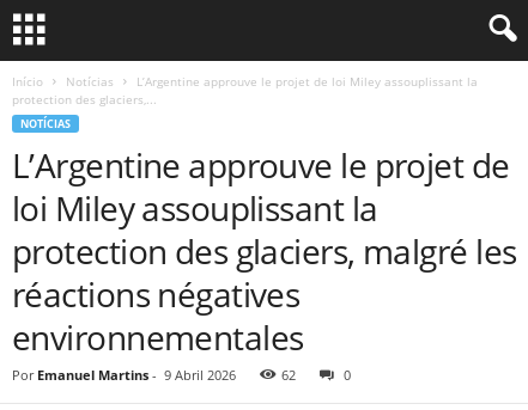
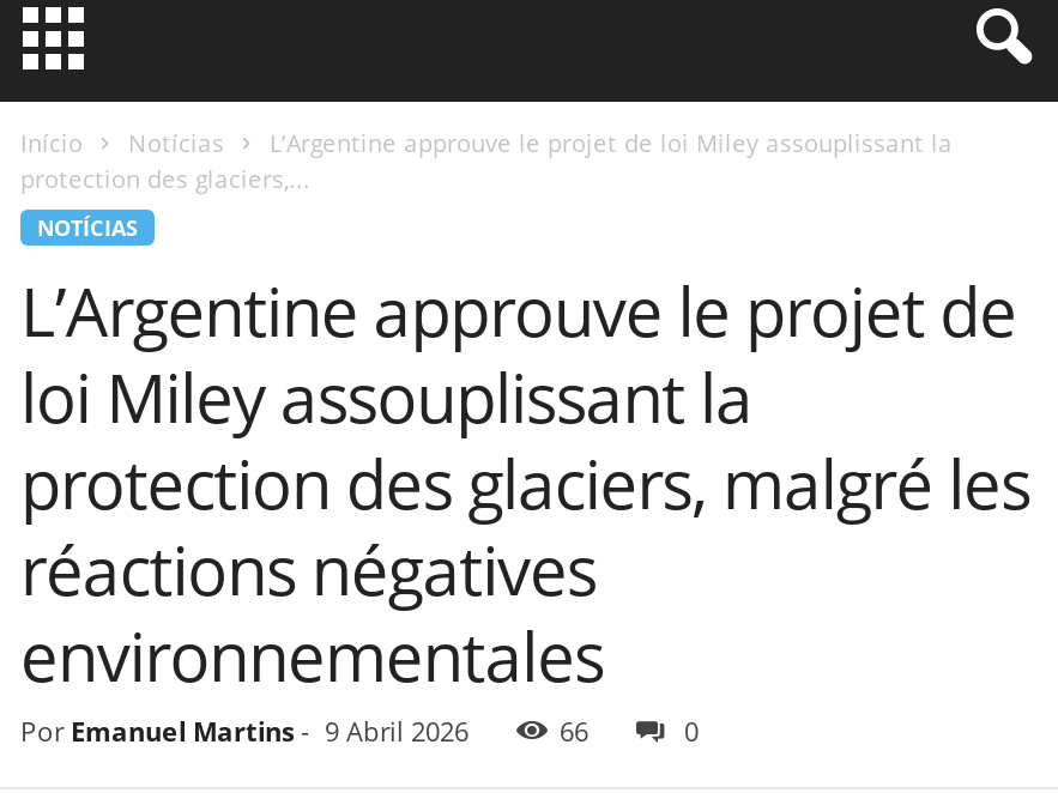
[281,366,296,384] 62 -> [560,713,588,749] 66

